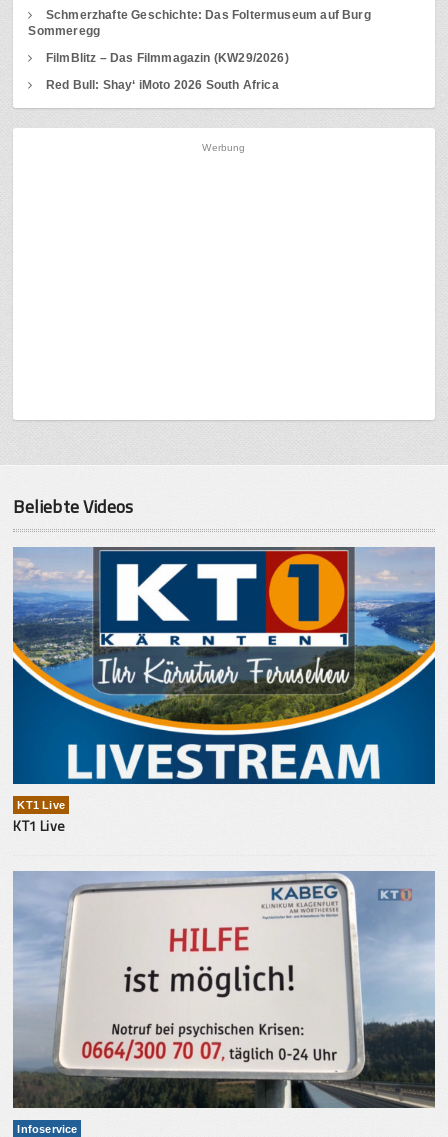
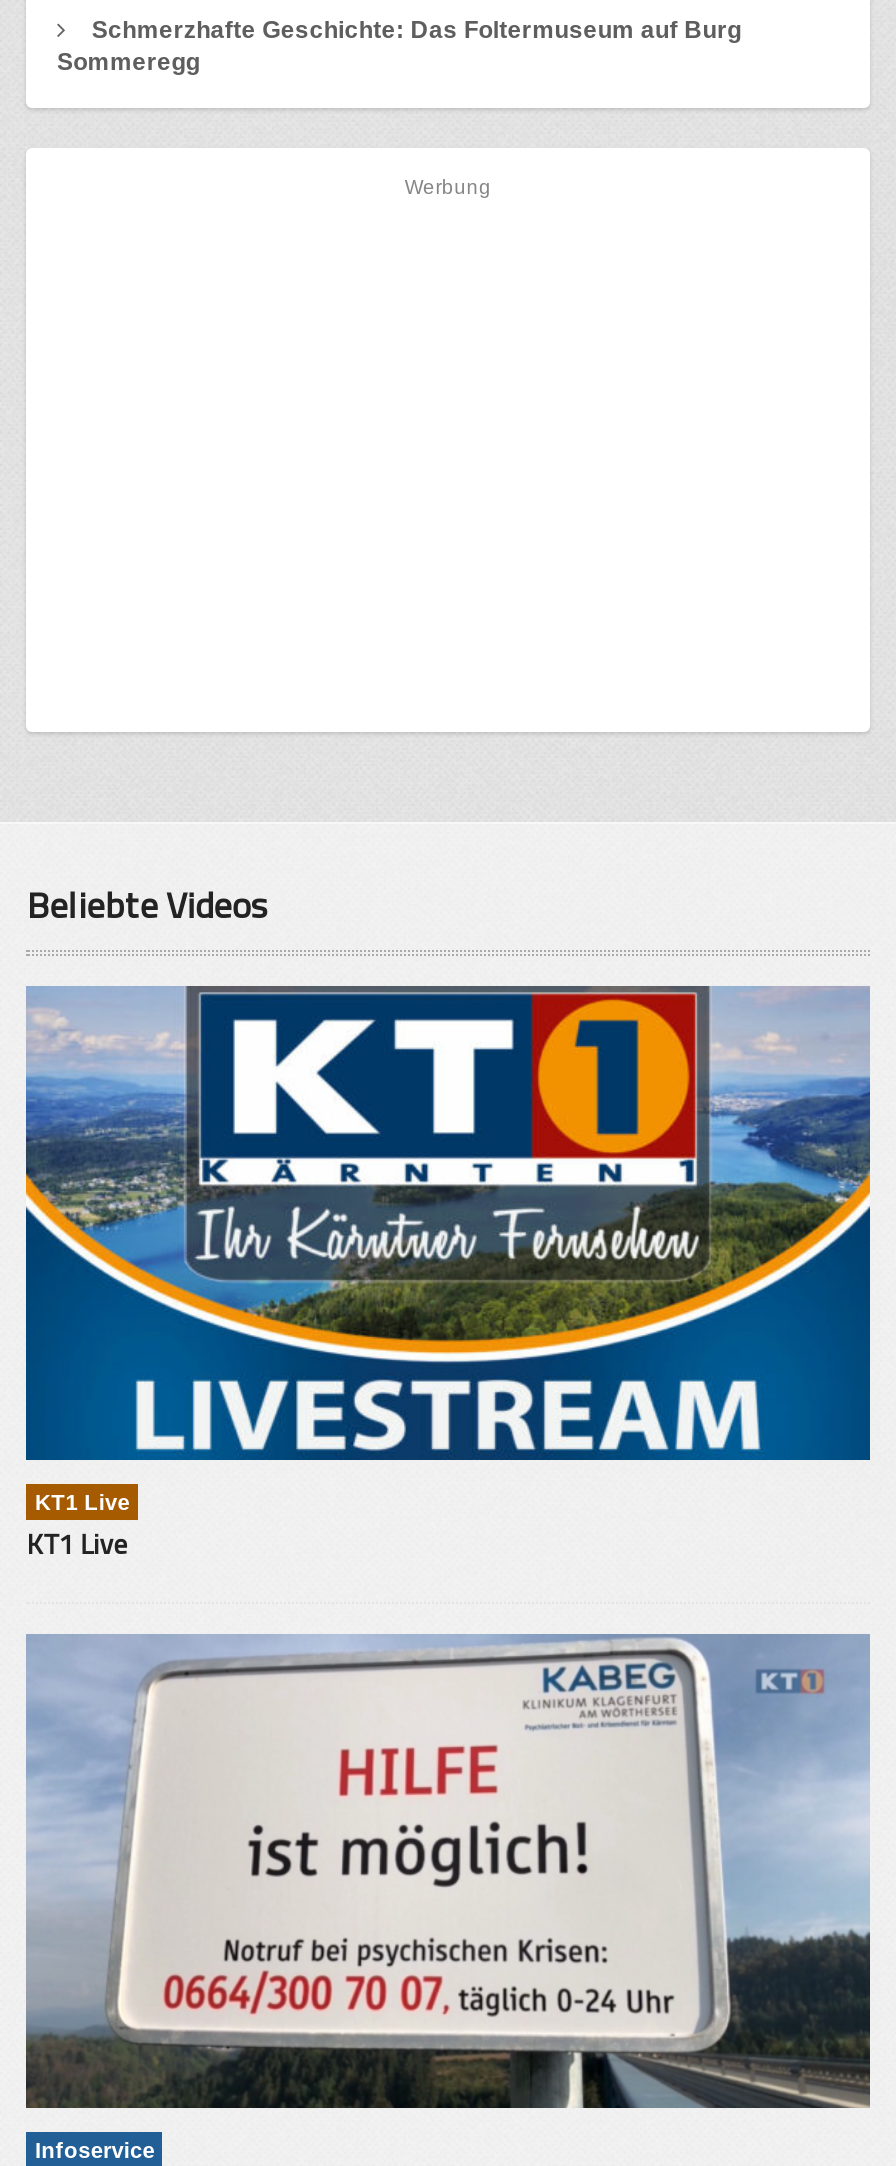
[46,51,289,92] FilmBlitz – Das Filmmagazin (KW29/2026) | Red Bull: Shay‘ iMoto 2026 South Africa -> none

